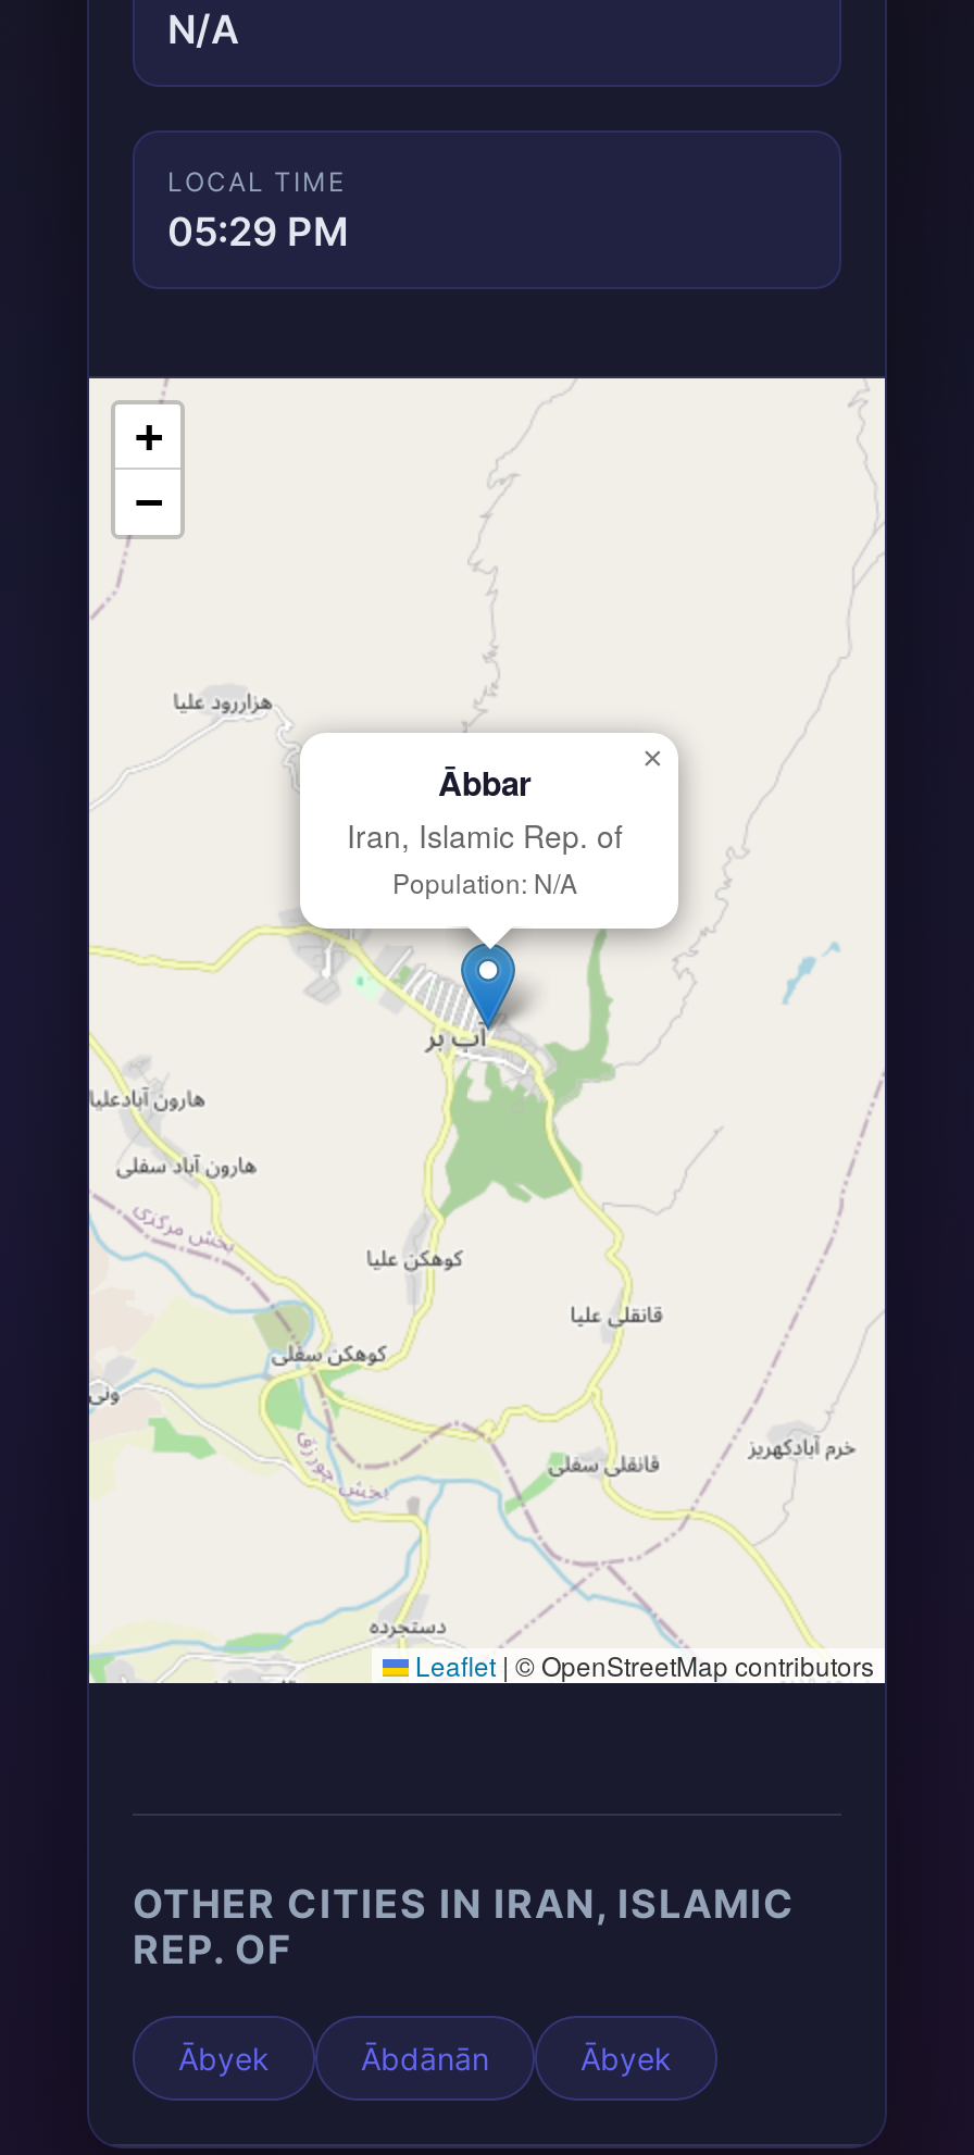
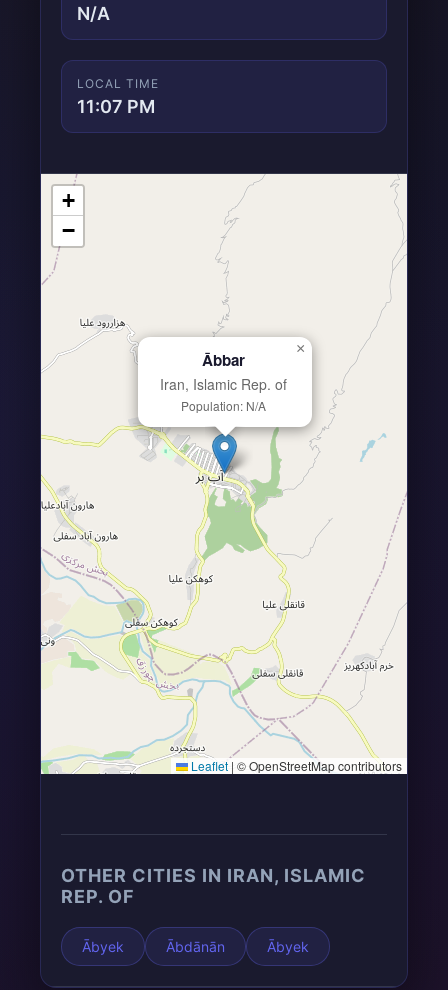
[167,209,348,254] 05:29 PM -> [77,96,155,117] 11:07 PM

